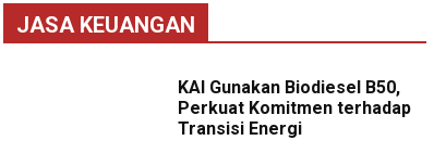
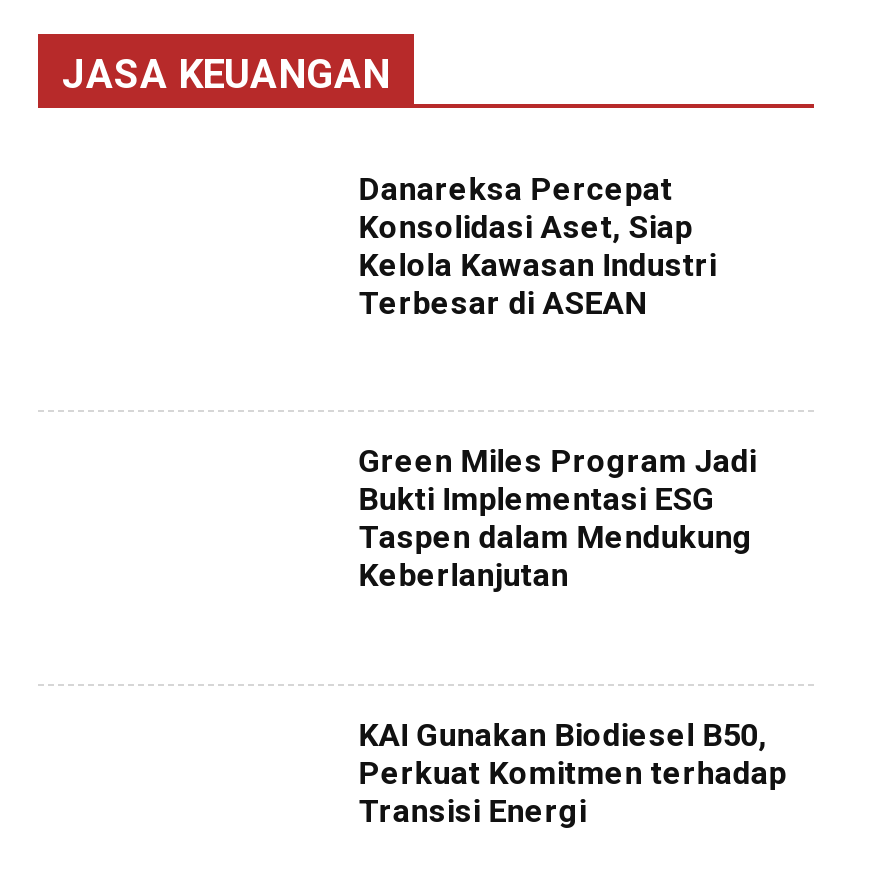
none -> [358,170,716,322] Danareksa Percepat | Konsolidasi Aset, Siap | Kelola Kawasan Industri | Terbesar di ASEAN
none -> [358,443,756,595] Green Miles Program Jadi | Bukti Implementasi ESG | Taspen dalam Mendukung | Keberlanjutan

